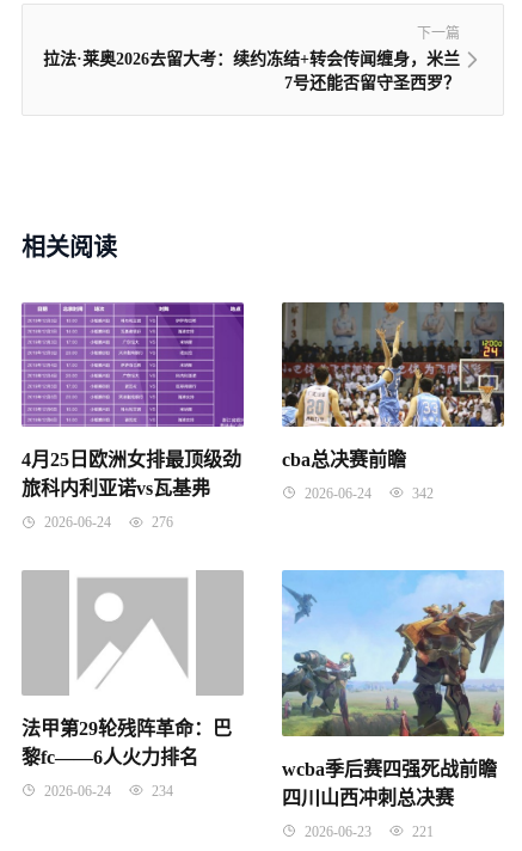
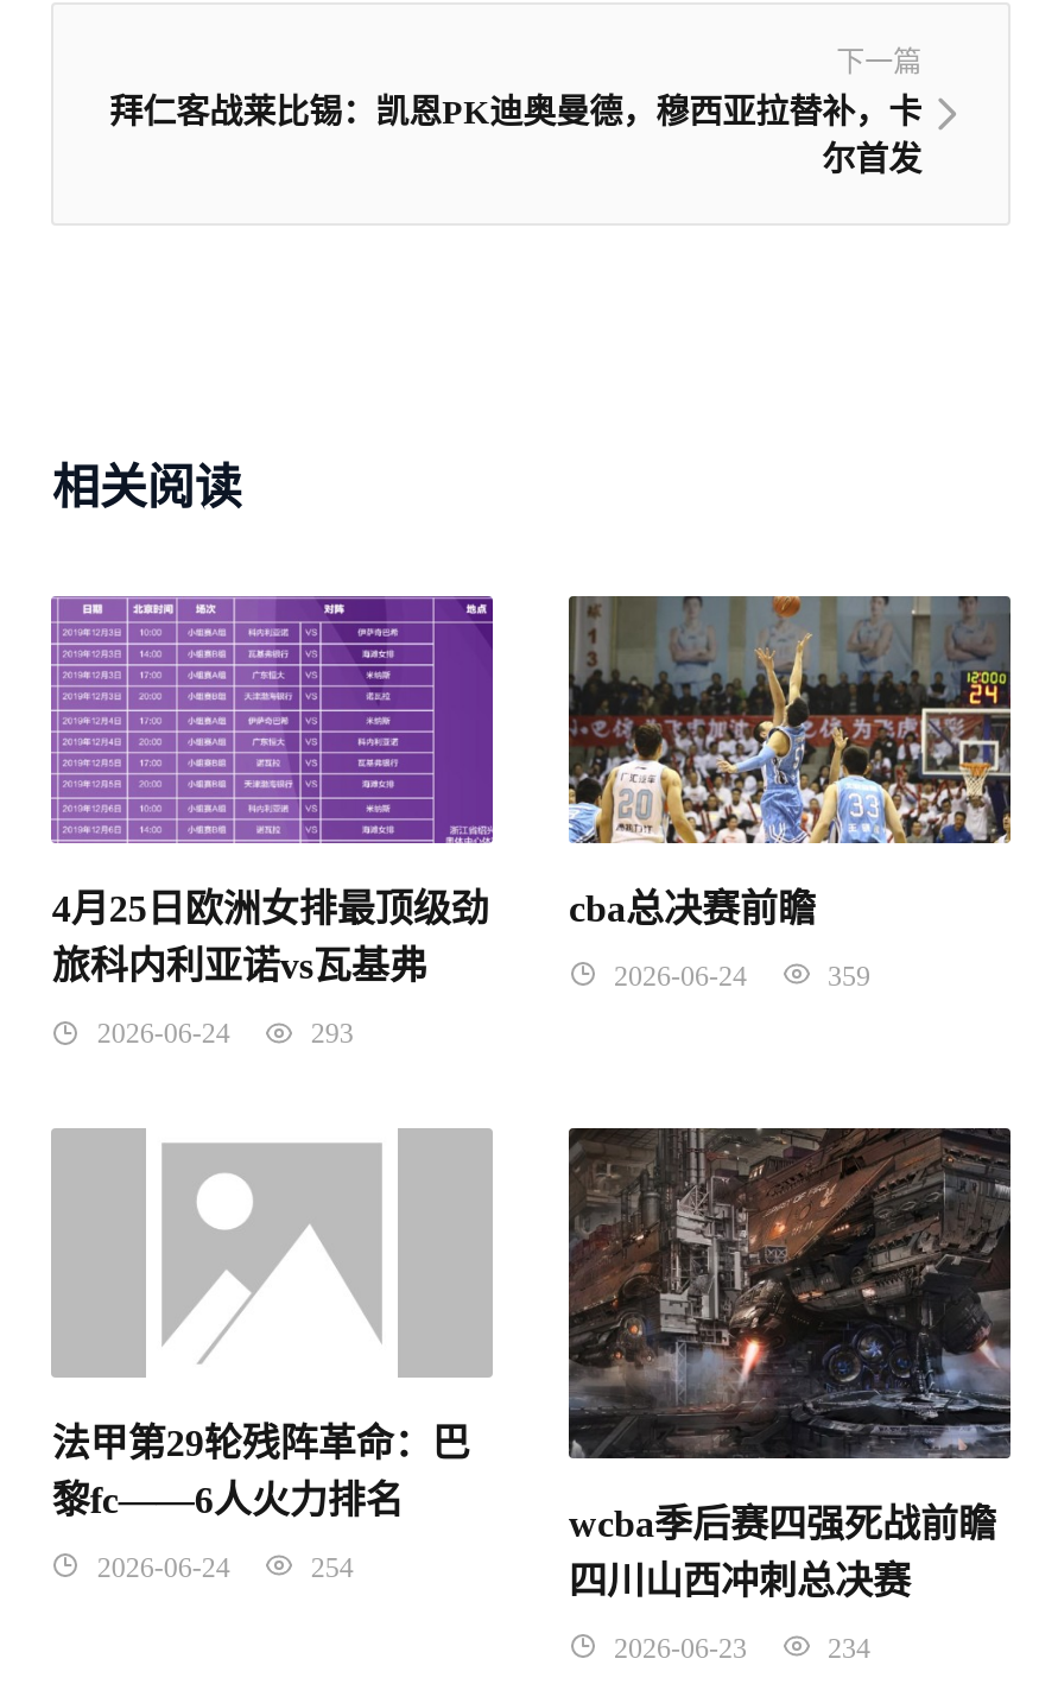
[43,50,459,92] 拉法·莱奥2026去留大考：续约冻结+转会传闻缠身，米兰 | 7号还能否留守圣西罗？ -> [109,95,922,178] 拜仁客战莱比锡：凯恩PK迪奥曼德，穆西亚拉替补，卡 | 尔首发
[301,485,434,502] 2026-06-24 342 -> [607,959,870,992] 2026-06-24 359
[41,514,174,531] 2026-06-24 276 -> [90,1018,354,1051] 2026-06-24 293
[281,569,505,737] [image] -> [566,1126,1013,1461] [image]
[41,783,174,799] 2026-06-24 234 -> [90,1551,354,1584] 2026-06-24 254
[301,824,434,840] 2026-06-23 221 -> [607,1632,870,1665] 2026-06-23 234

